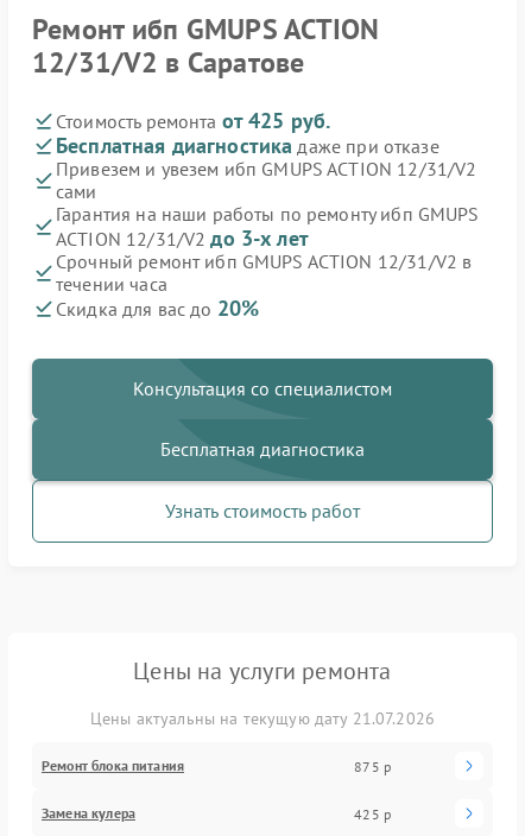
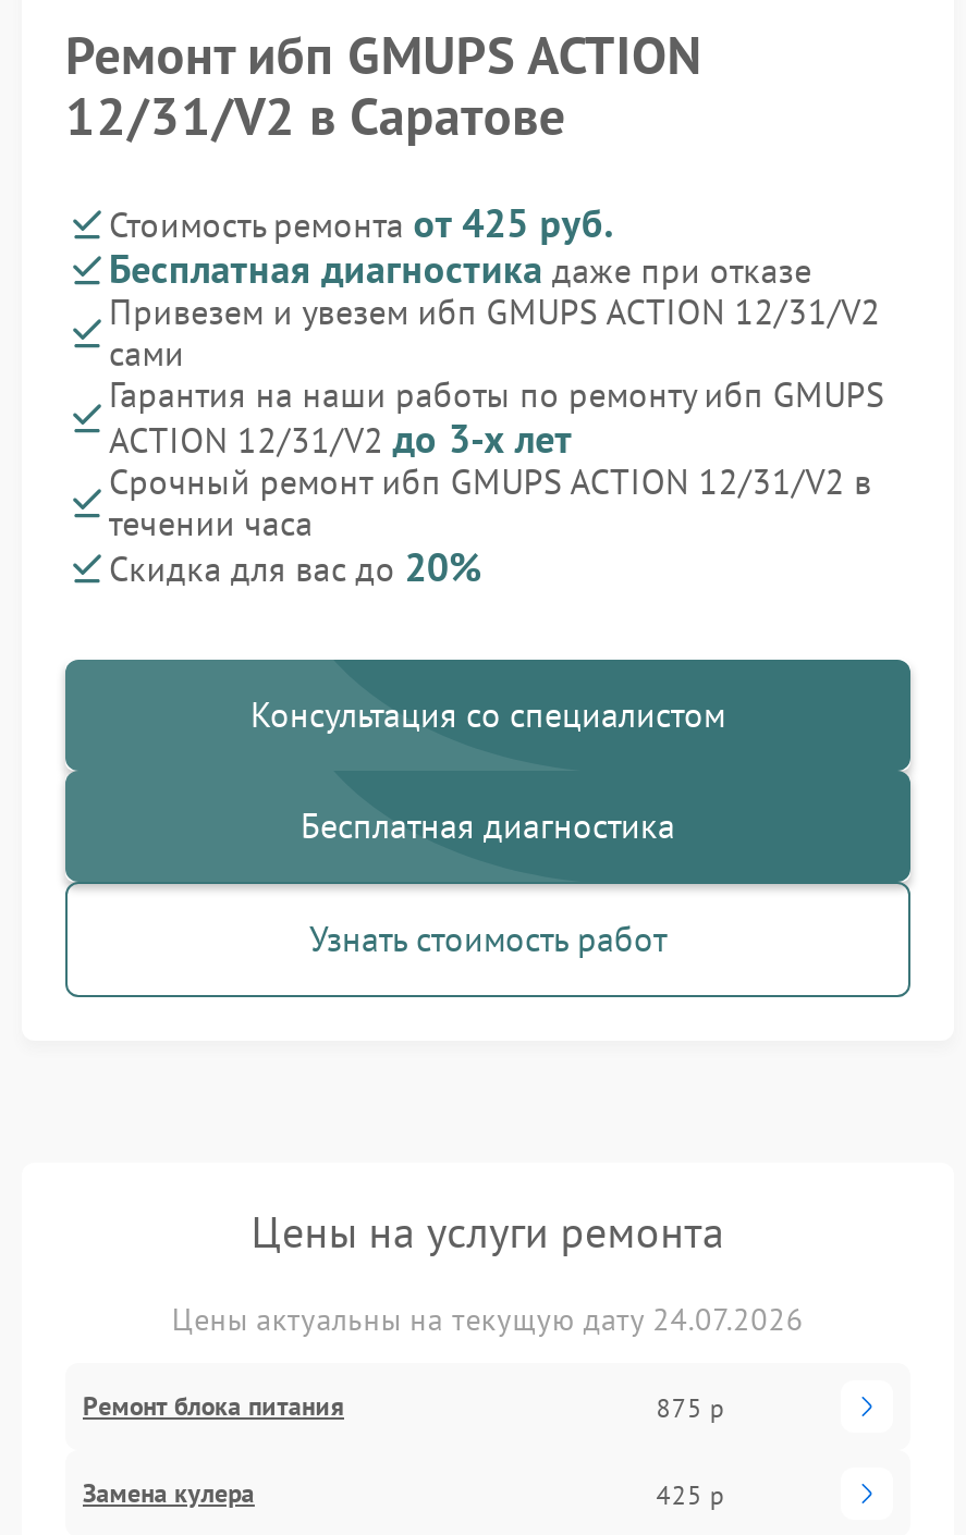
[90,708,435,729] Цены актуальны на текущую дату 21.07.2026 -> [172,1300,804,1339] Цены актуальны на текущую дату 24.07.2026

